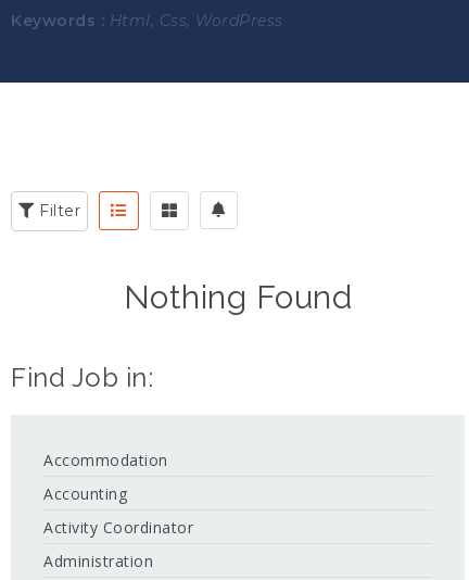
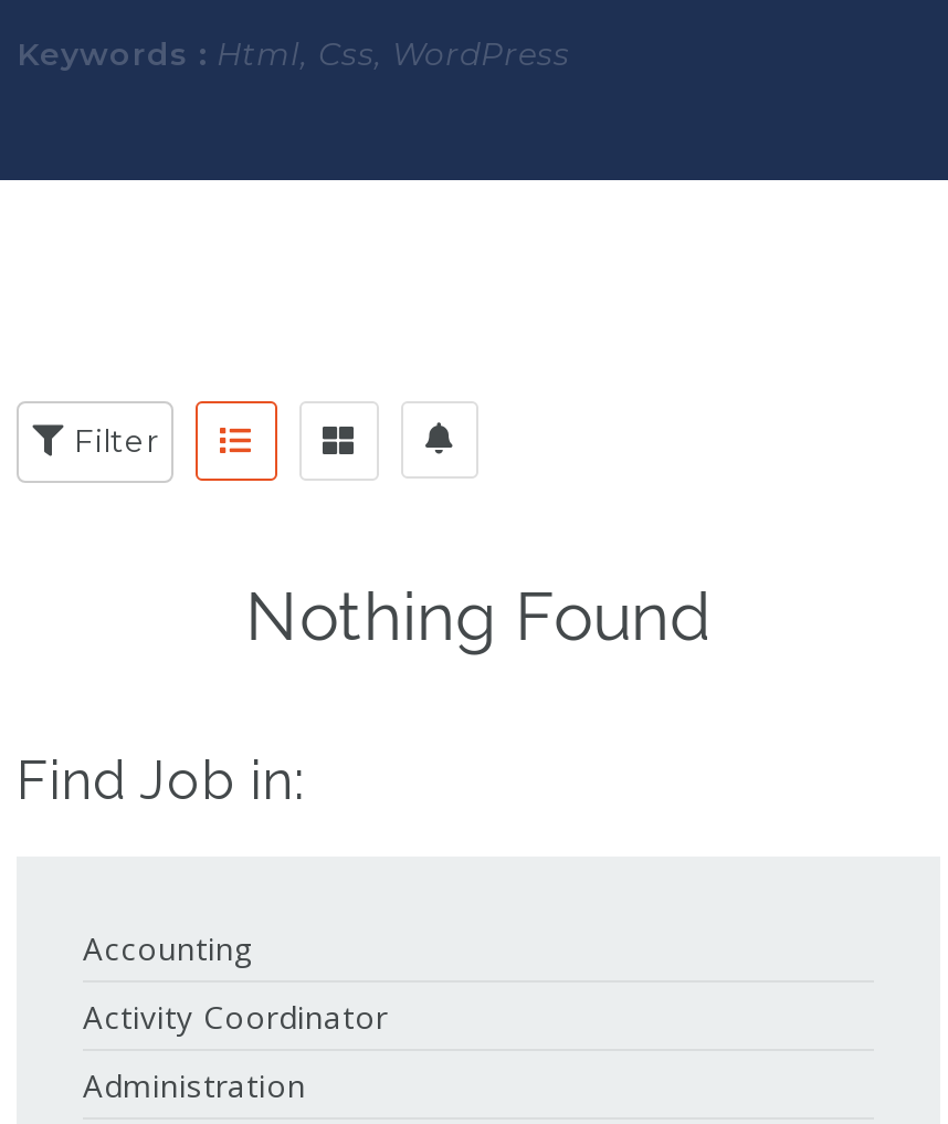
[43,449,168,470] Accommodation -> none

